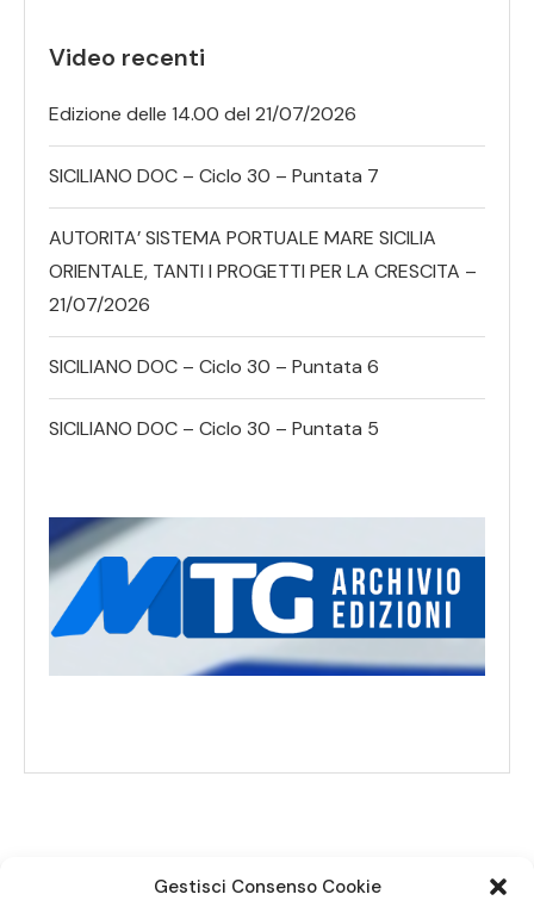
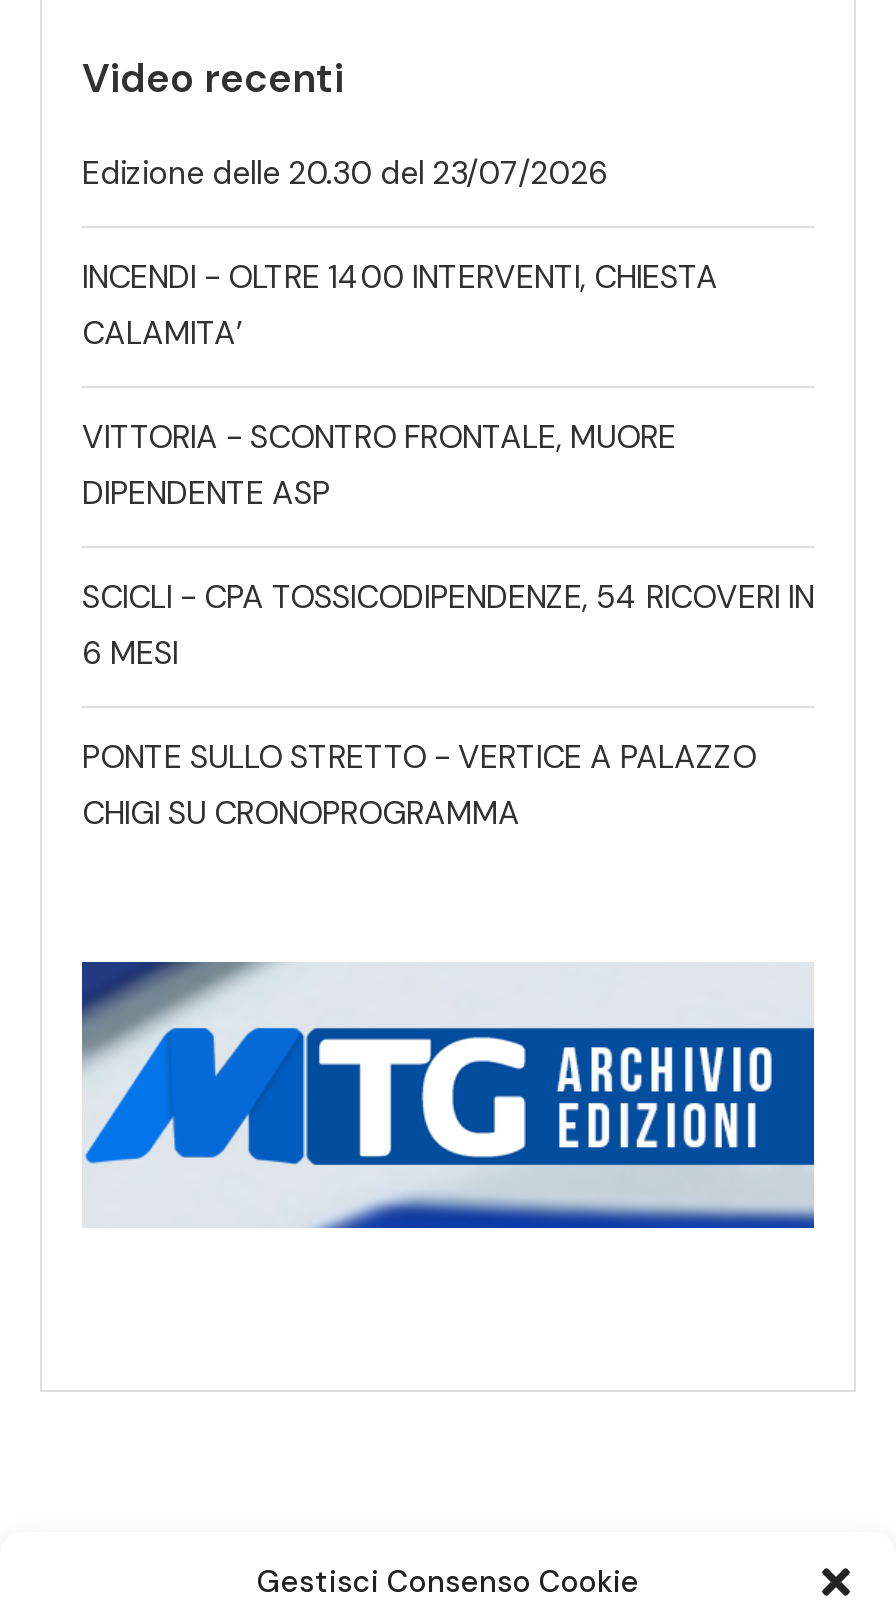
[49,102,356,127] Edizione delle 14.00 del 21/07/2026 -> [82,153,608,195] Edizione delle 20.30 del 23/07/2026
[49,164,379,189] SICILIANO DOC – Ciclo 30 – Puntata 7 -> [82,257,718,355] INCENDI - OLTRE 1400 INTERVENTI, CHIESTA | CALAMITA’
[49,226,477,318] AUTORITA’ SISTEMA PORTUALE MARE SICILIA | ORIENTALE, TANTI I PROGETTI PER LA CRESCITA – | 21/07/2026 -> [82,417,676,515] VITTORIA - SCONTRO FRONTALE, MUORE | DIPENDENTE ASP
[49,355,379,380] SICILIANO DOC – Ciclo 30 – Puntata 6 -> [82,577,814,675] SCICLI - CPA TOSSICODIPENDENZE, 54 RICOVERI IN | 6 MESI
[49,417,379,442] SICILIANO DOC – Ciclo 30 – Puntata 5 -> [82,737,756,835] PONTE SULLO STRETTO - VERTICE A PALAZZO | CHIGI SU CRONOPROGRAMMA

